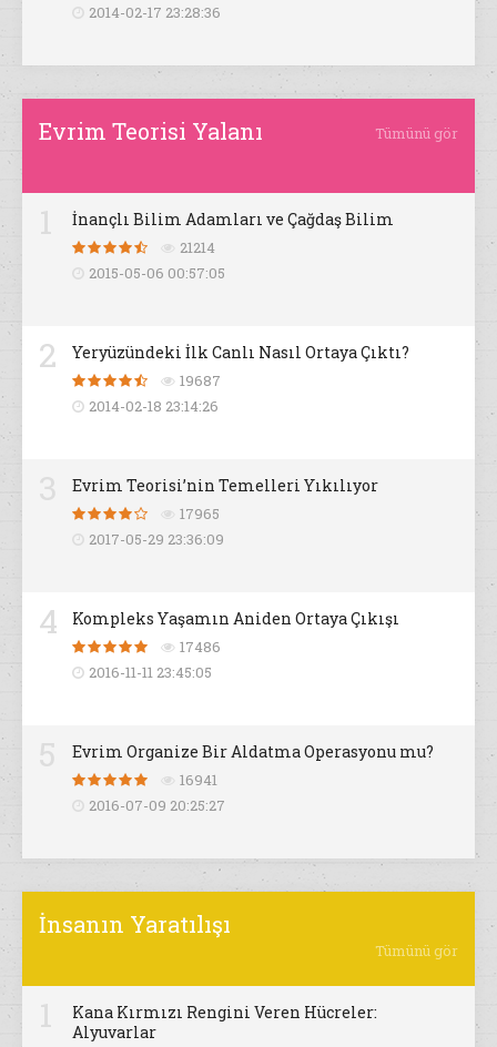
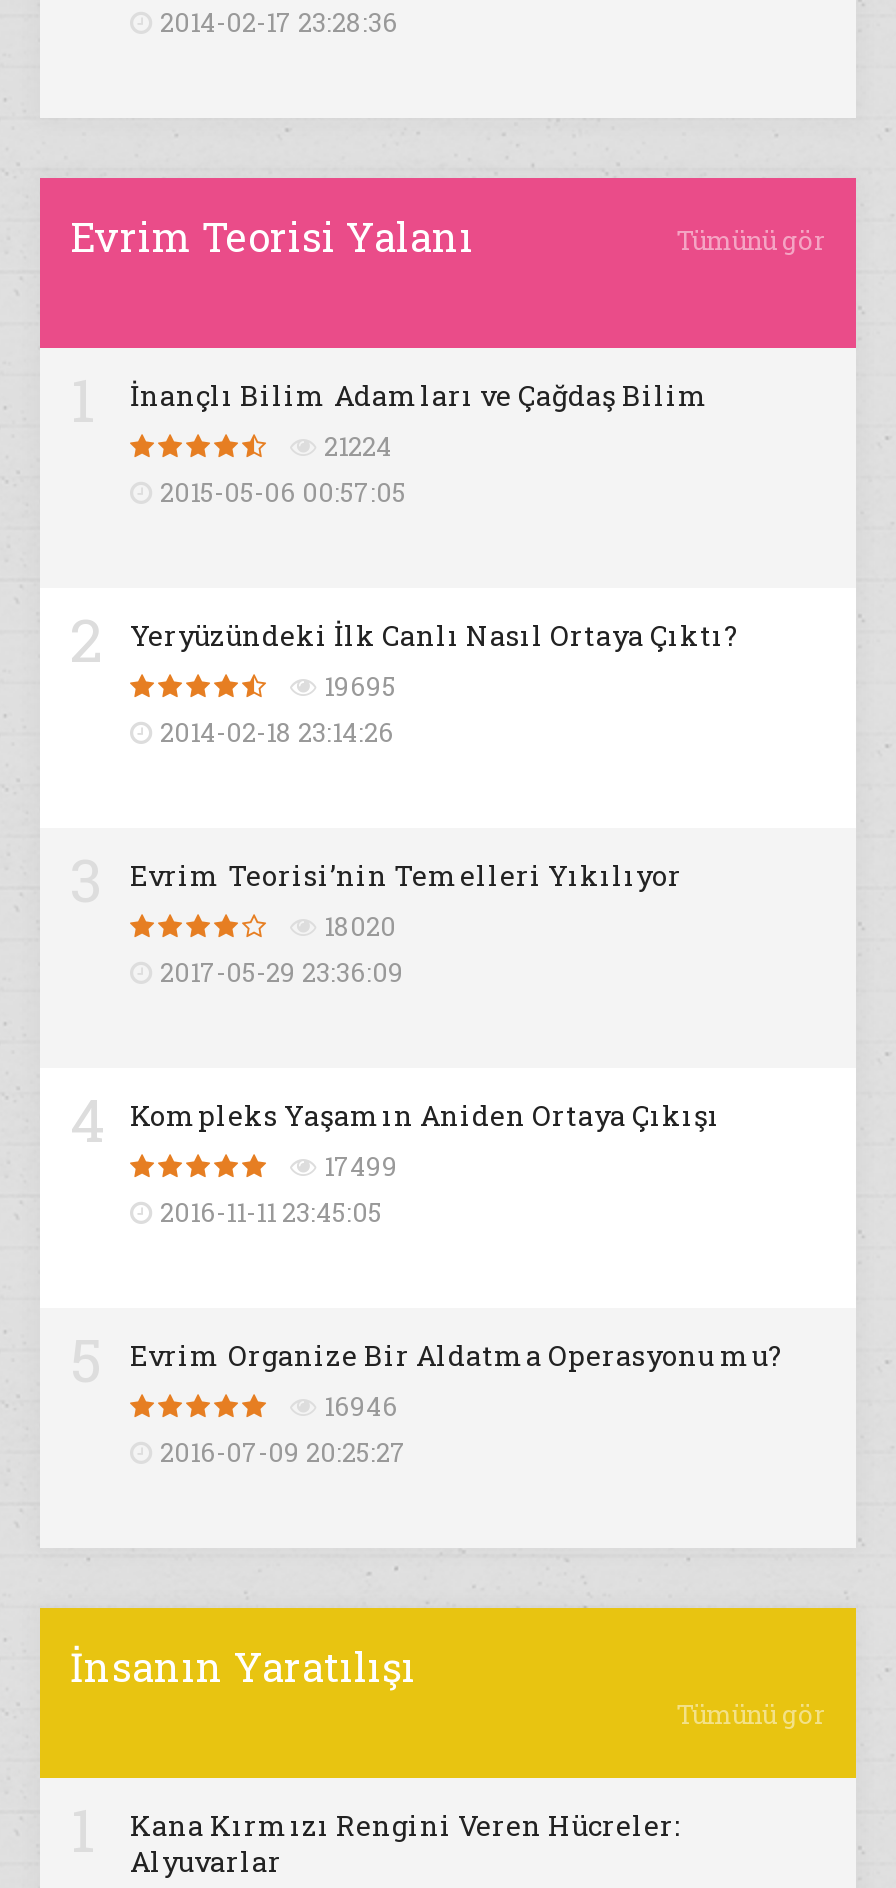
[180,238,215,258] 21214 -> [324,428,392,464] 21224
[180,371,221,391] 19687 -> [324,668,396,704] 19695
[180,504,220,524] 17965 -> [324,908,396,944] 18020
[180,637,221,657] 17486 -> [324,1148,398,1184] 17499
[180,770,217,790] 16941 -> [324,1388,398,1424] 16946

